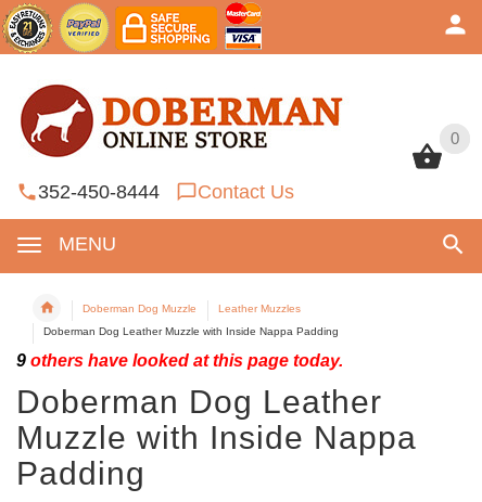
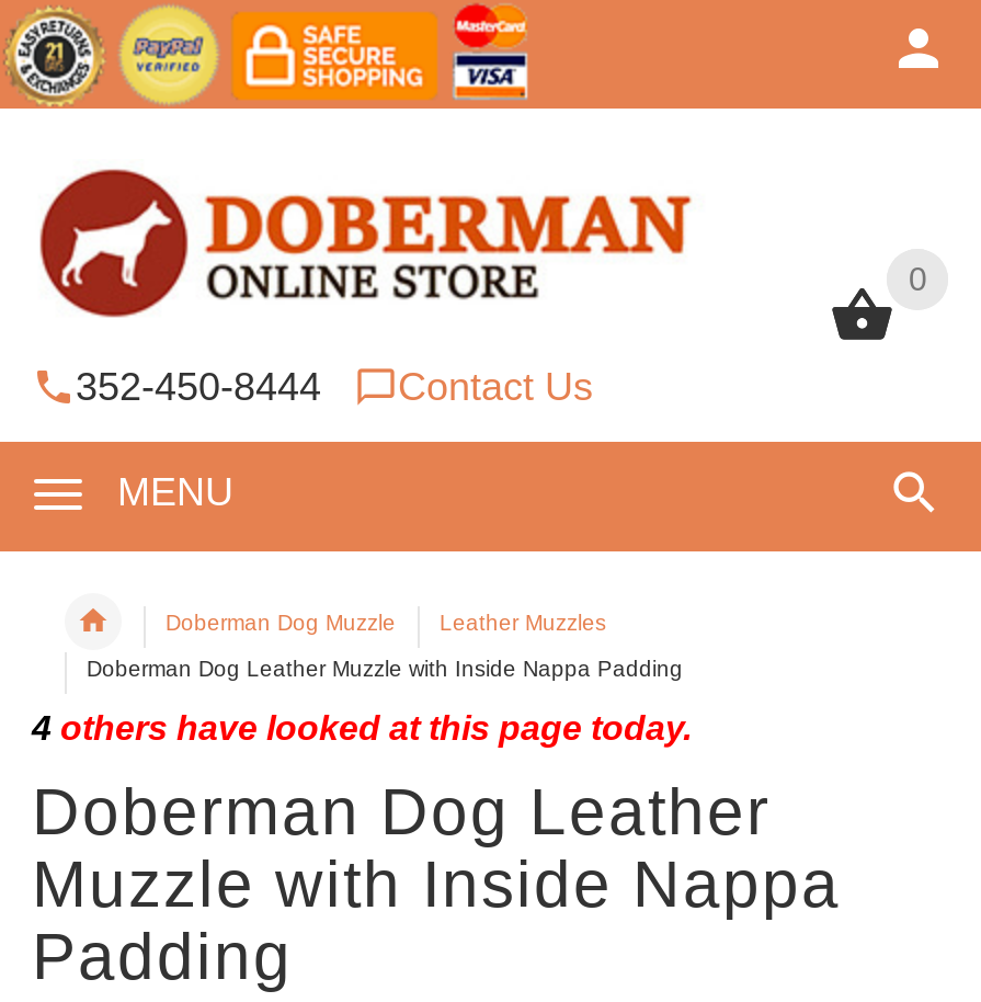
[16,351,343,370] 9 others have looked at this page today. -> [32,709,692,746] 4 others have looked at this page today.

